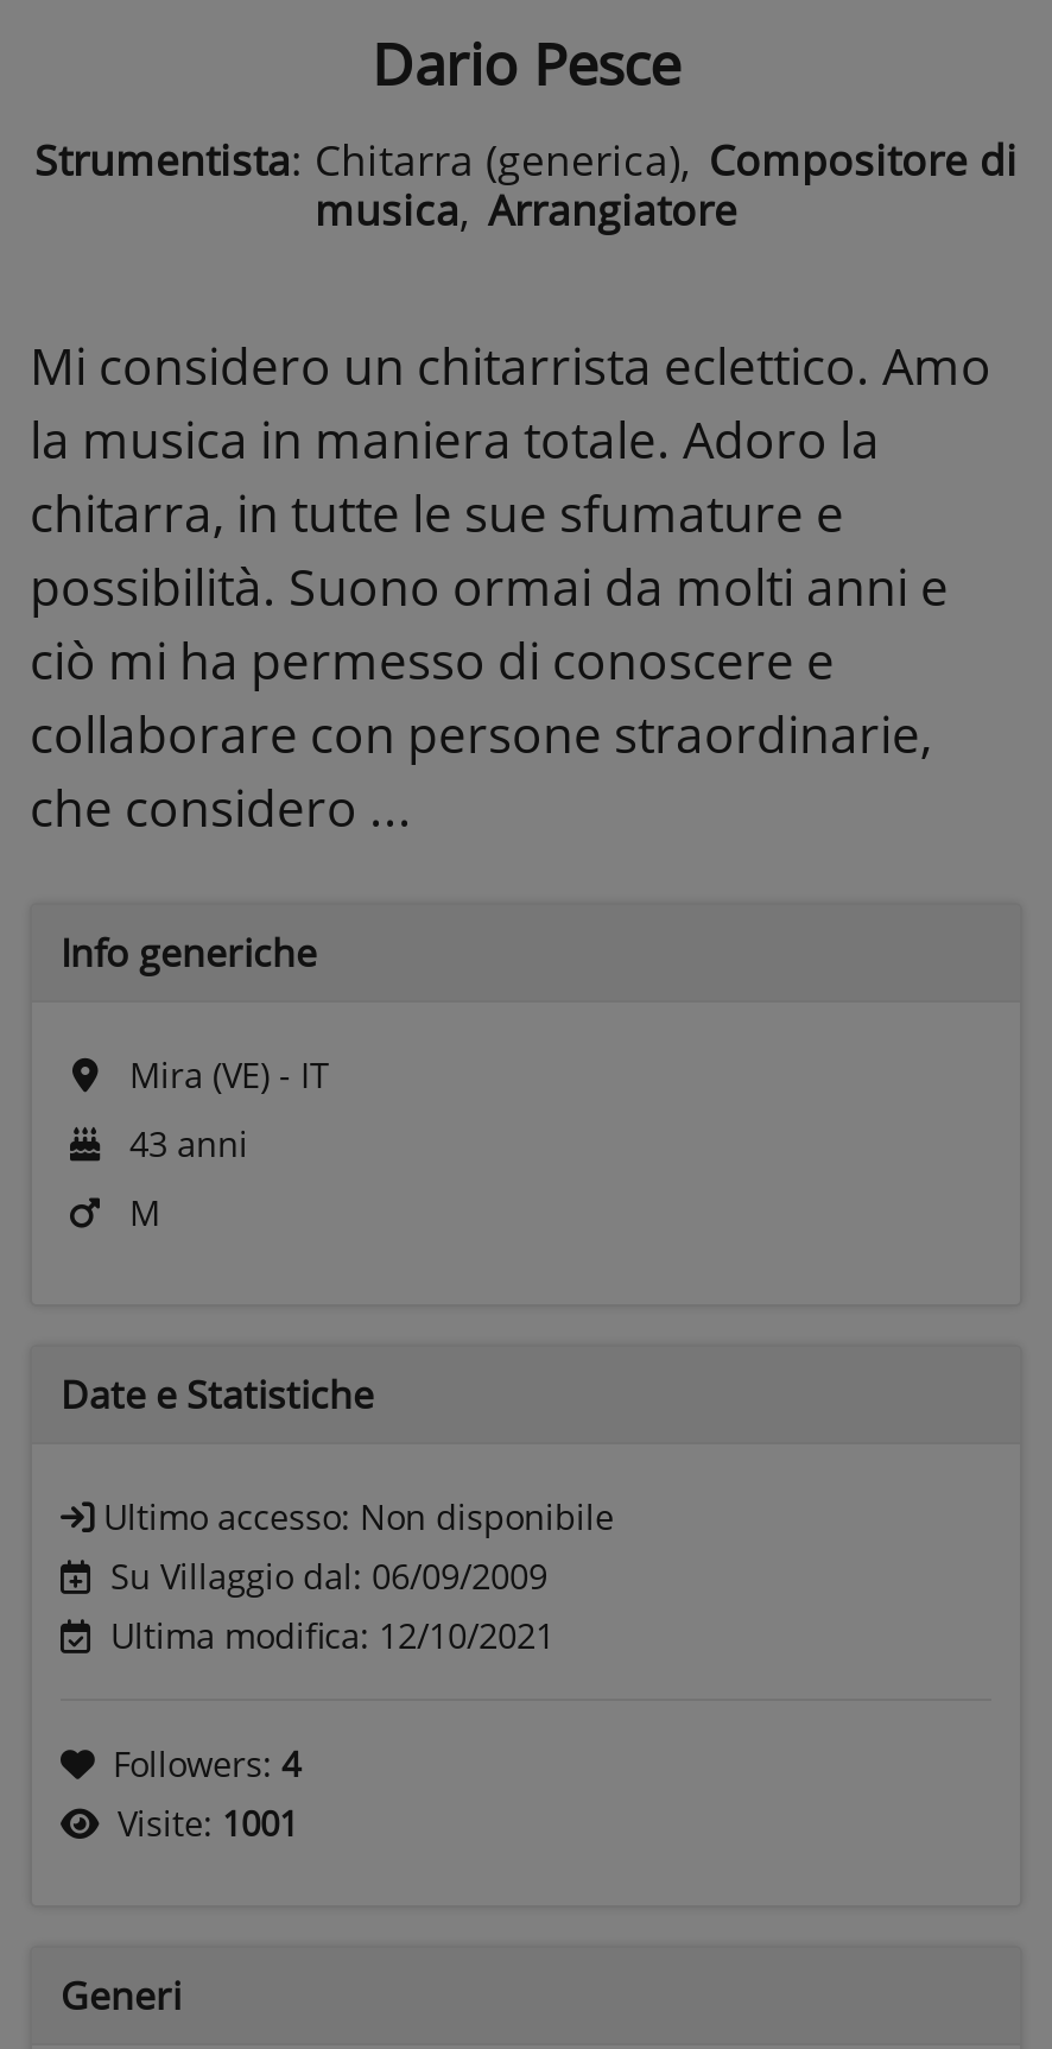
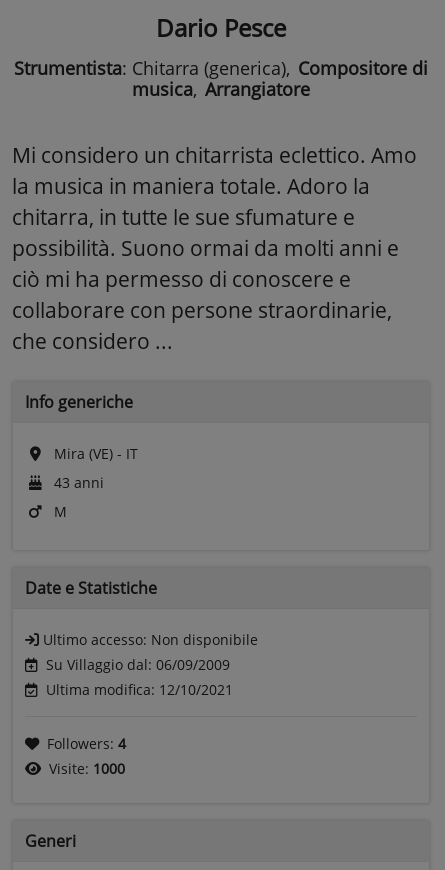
[118,1800,298,1845] Visite: 1001 -> [49,759,125,778] Visite: 1000

